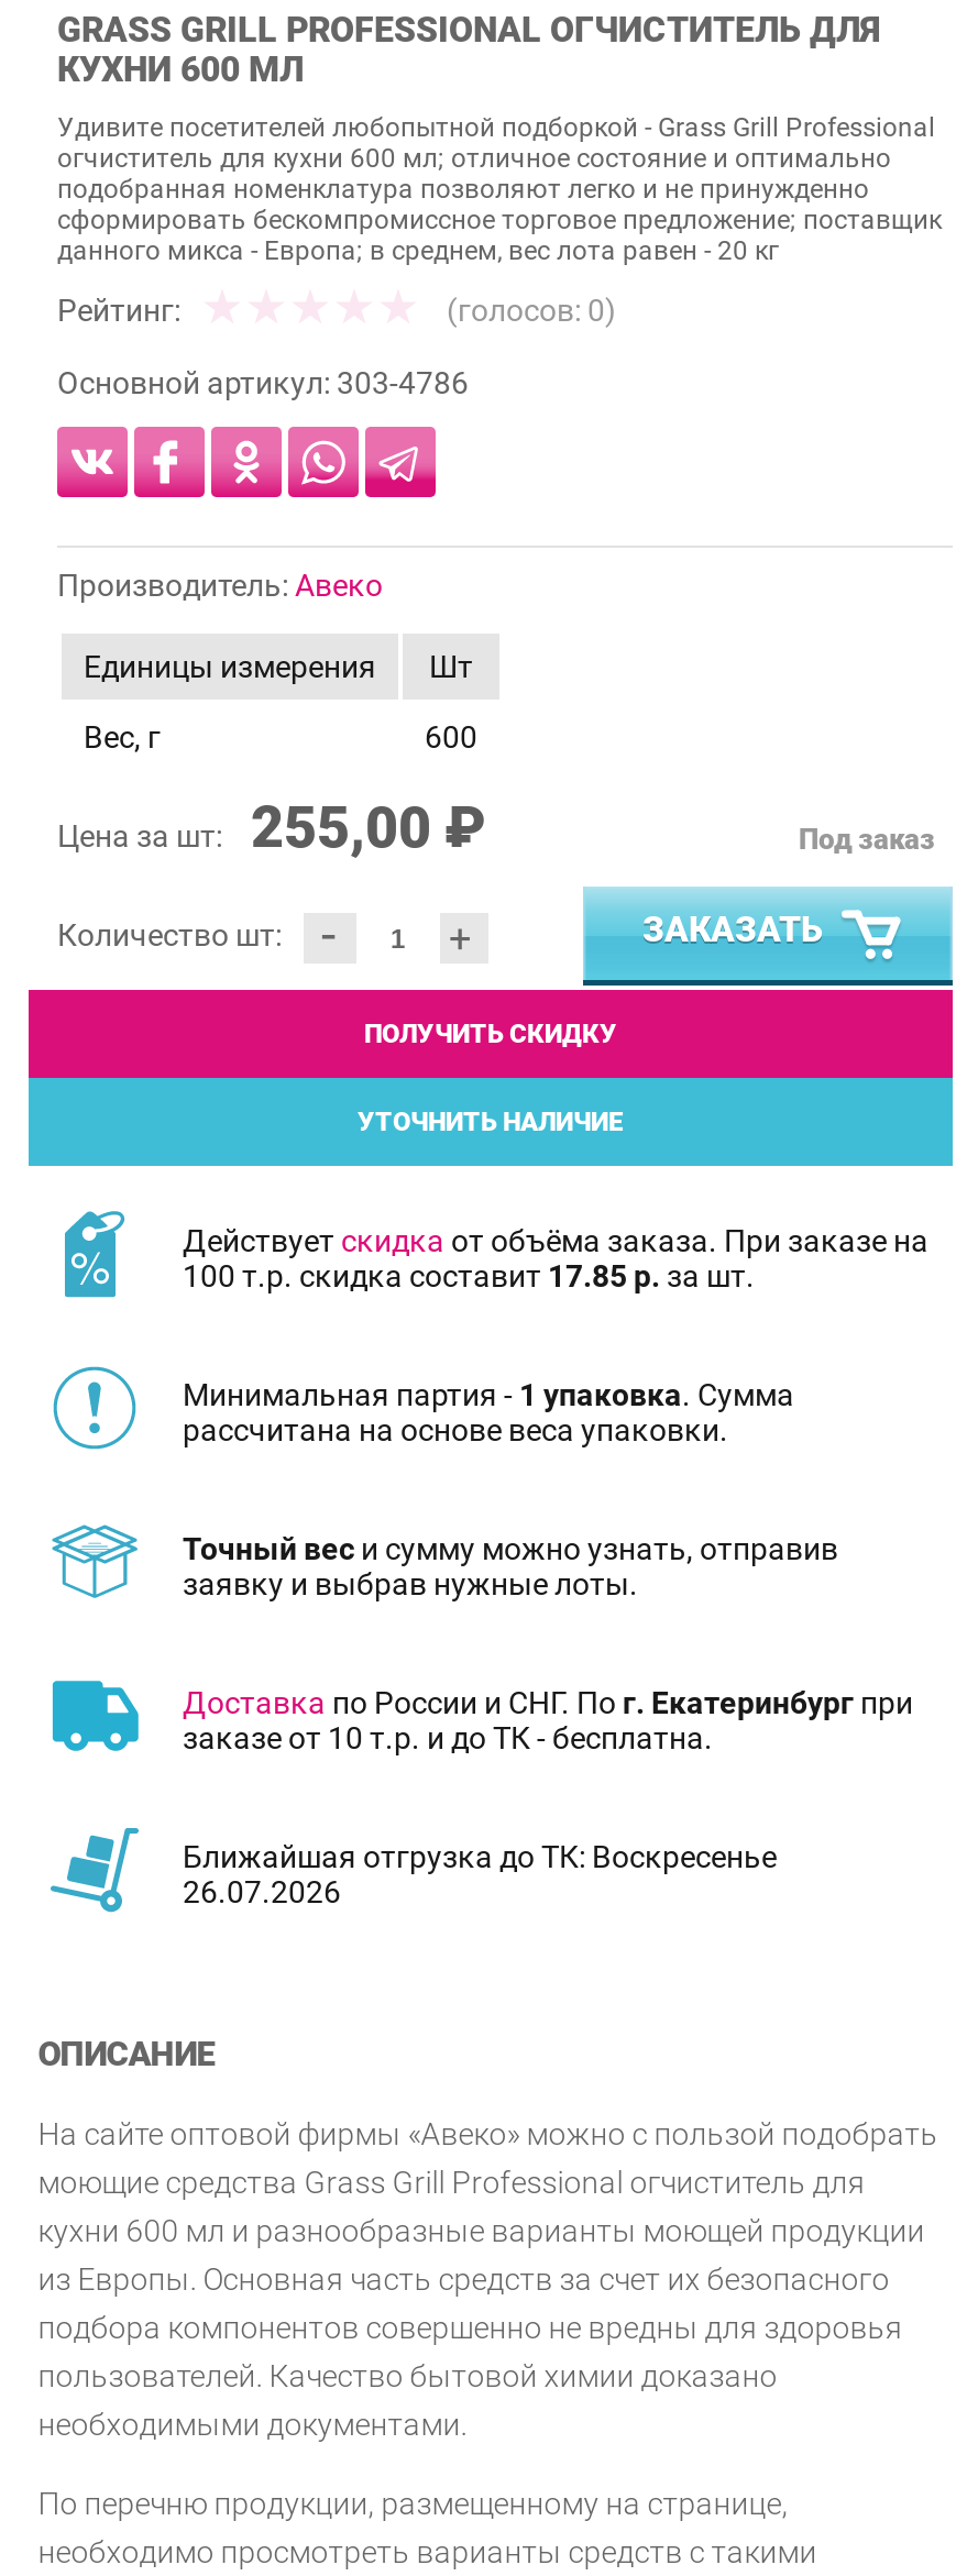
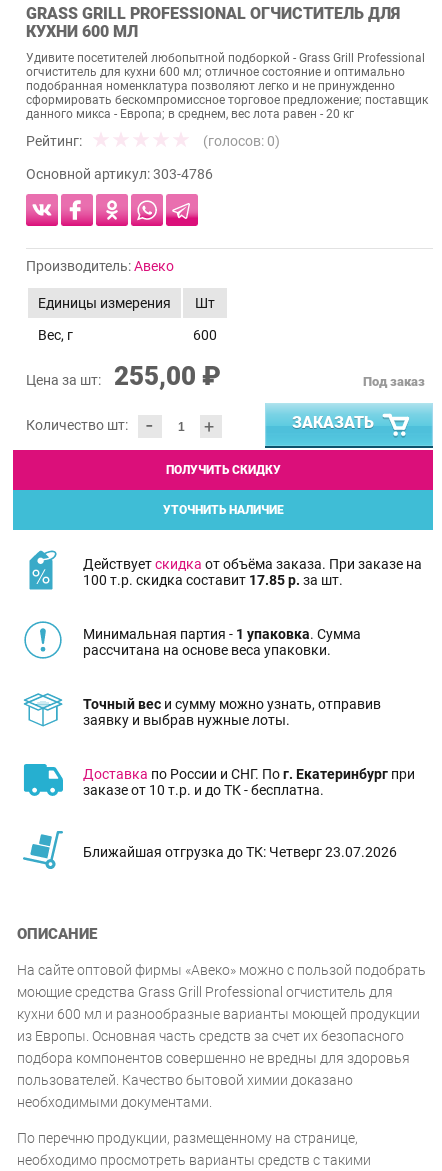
[183,1838,777,1909] Ближайшая отгрузка до ТК: Воскресенье | 26.07.2026 -> [83,844,397,860] Ближайшая отгрузка до ТК: Четверг 23.07.2026

